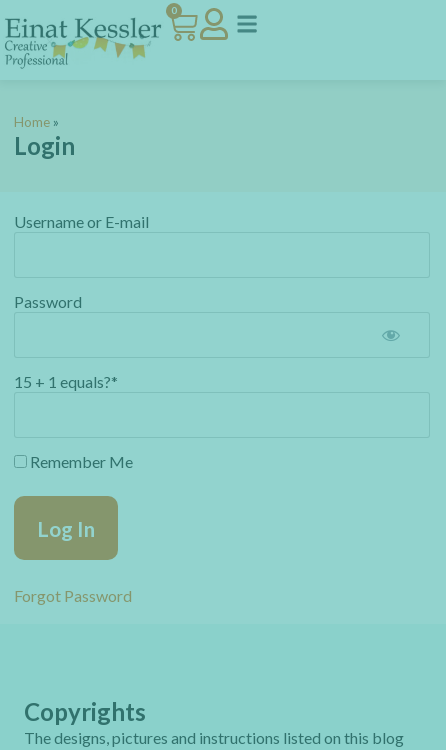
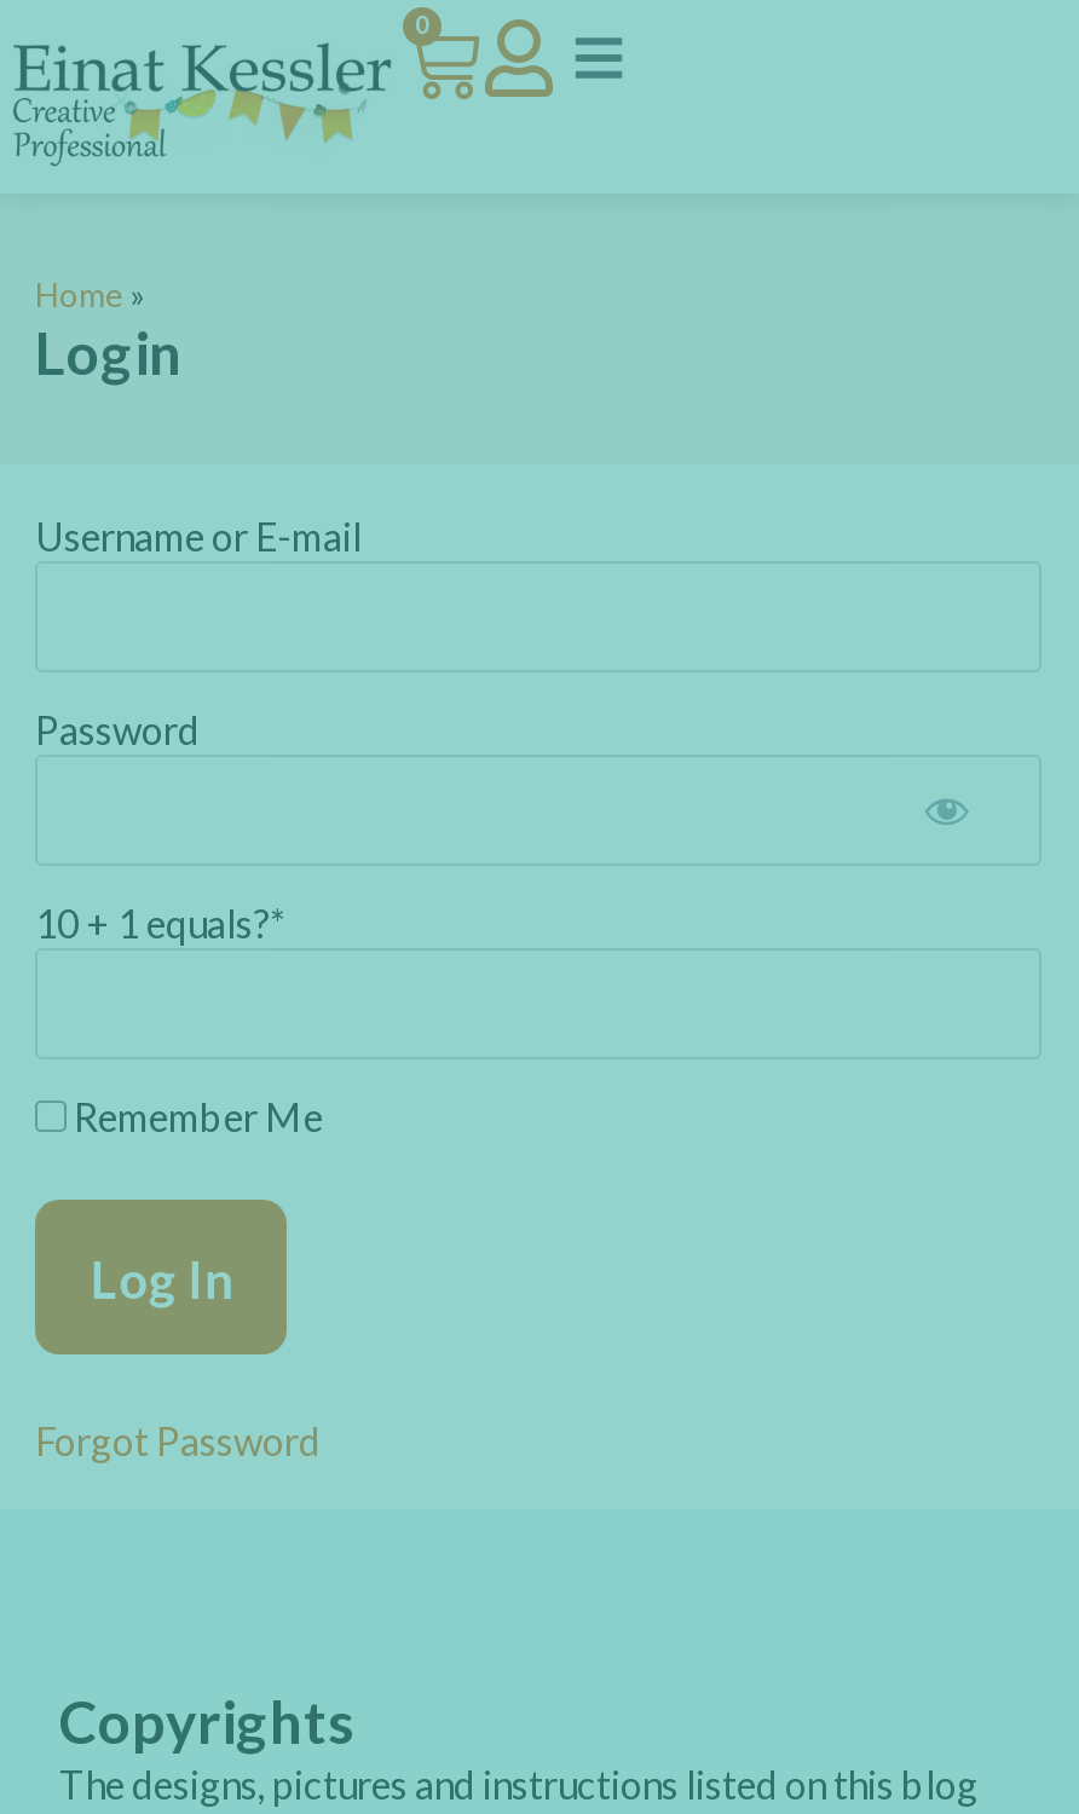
[14,372,118,391] 15 + 1 equals?* -> [35,900,287,946] 10 + 1 equals?*

